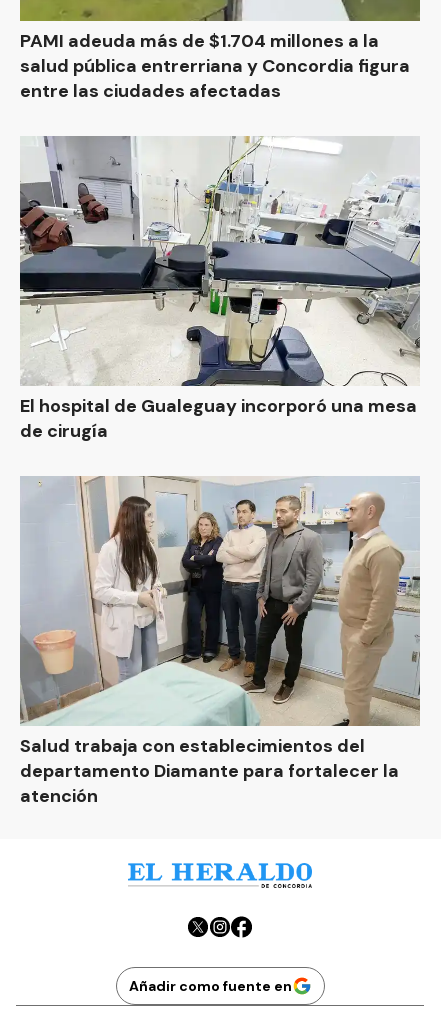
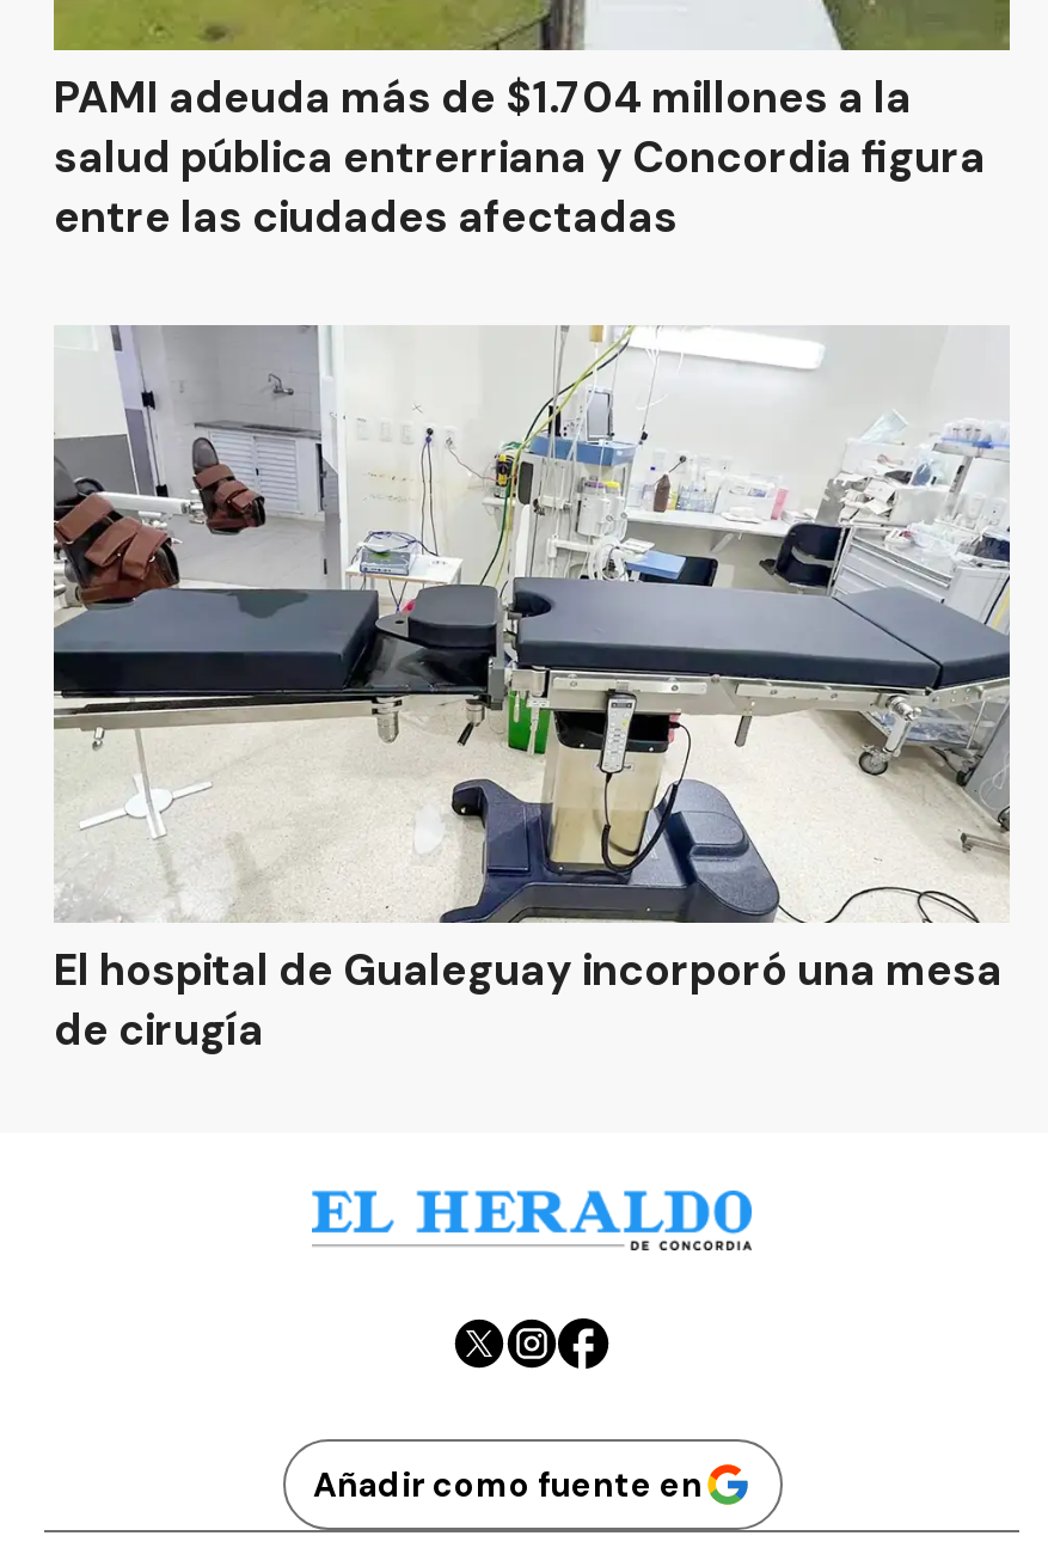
[20,475,421,808] [image] | Salud trabaja con establecimientos del | departamento Diamante para fortalecer la | atención -> none

